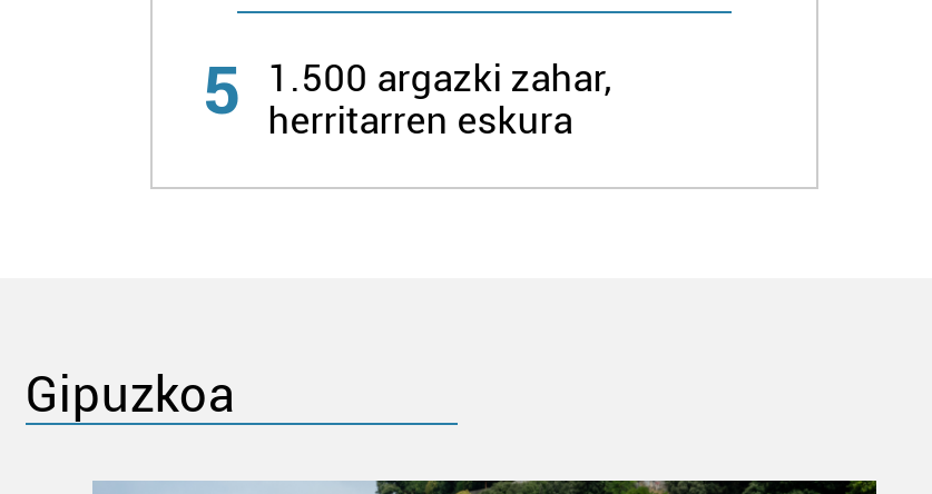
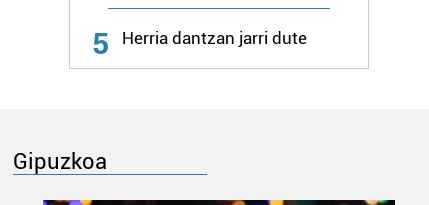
[268,57,611,144] 1.500 argazki zahar, | herritarren eskura -> [122,27,307,47] Herria dantzan jarri dute

